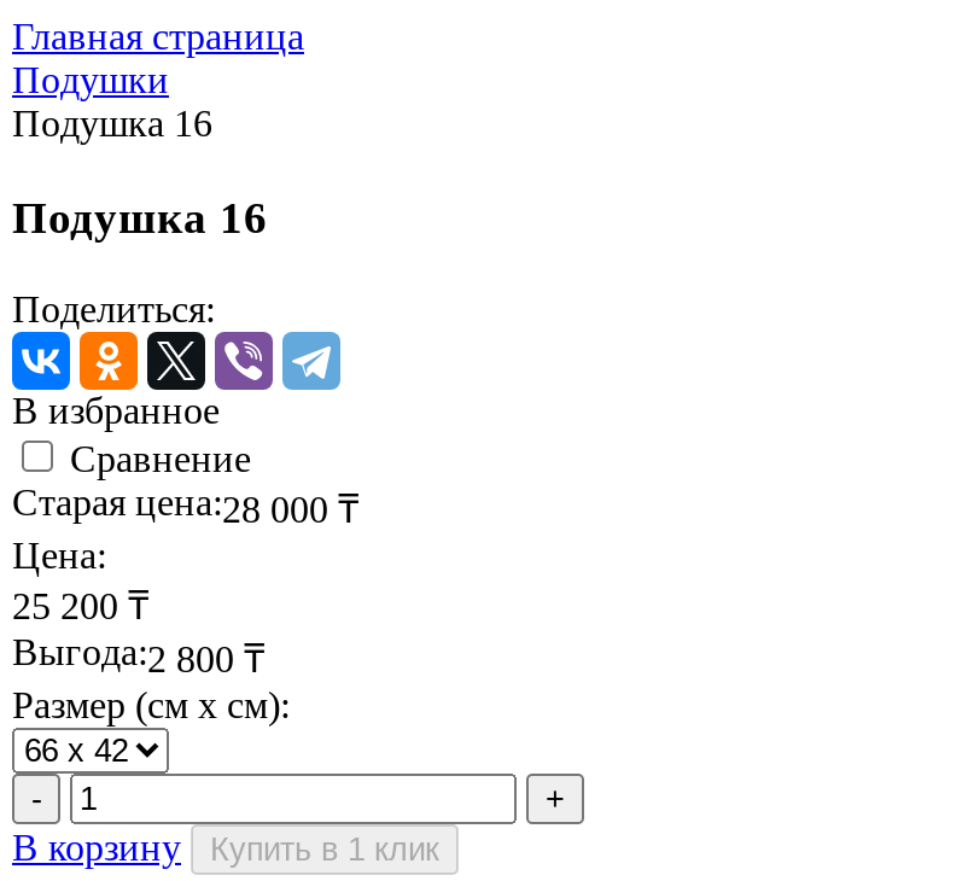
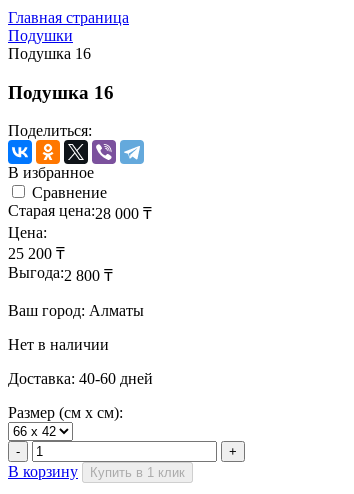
none -> [8,302,153,387] Ваш город: Алматы | Нет в наличии | Доставка: 40-60 дней

